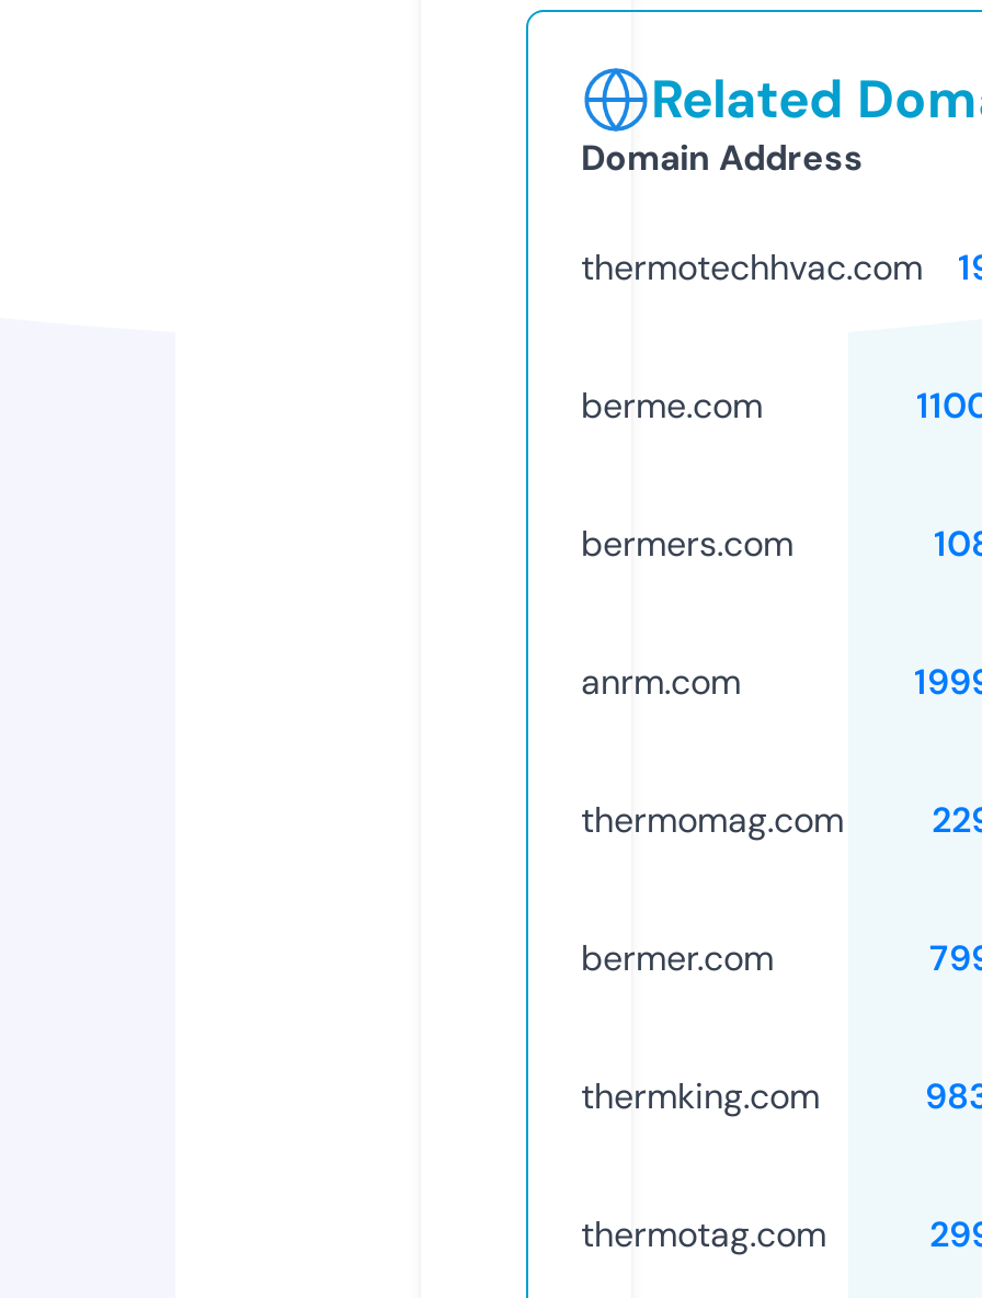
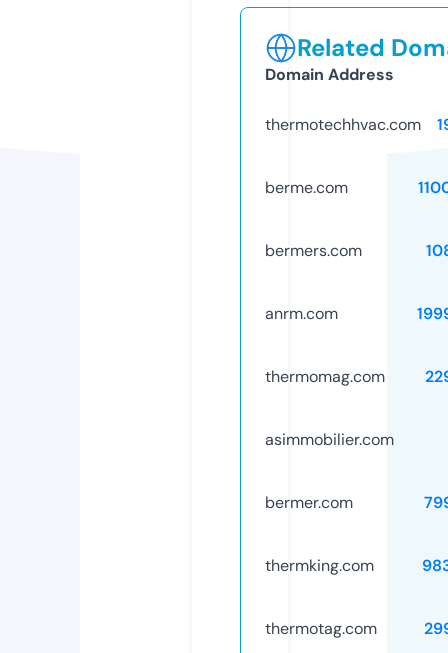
none -> [265,429,394,450] asimmobilier.com

